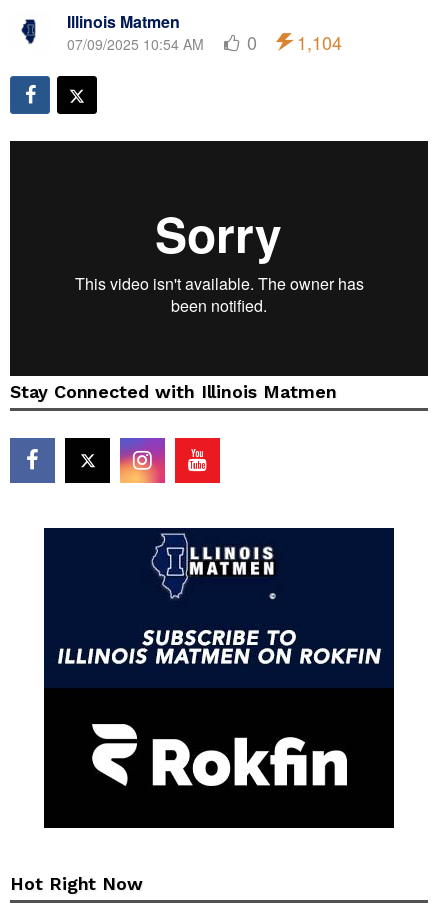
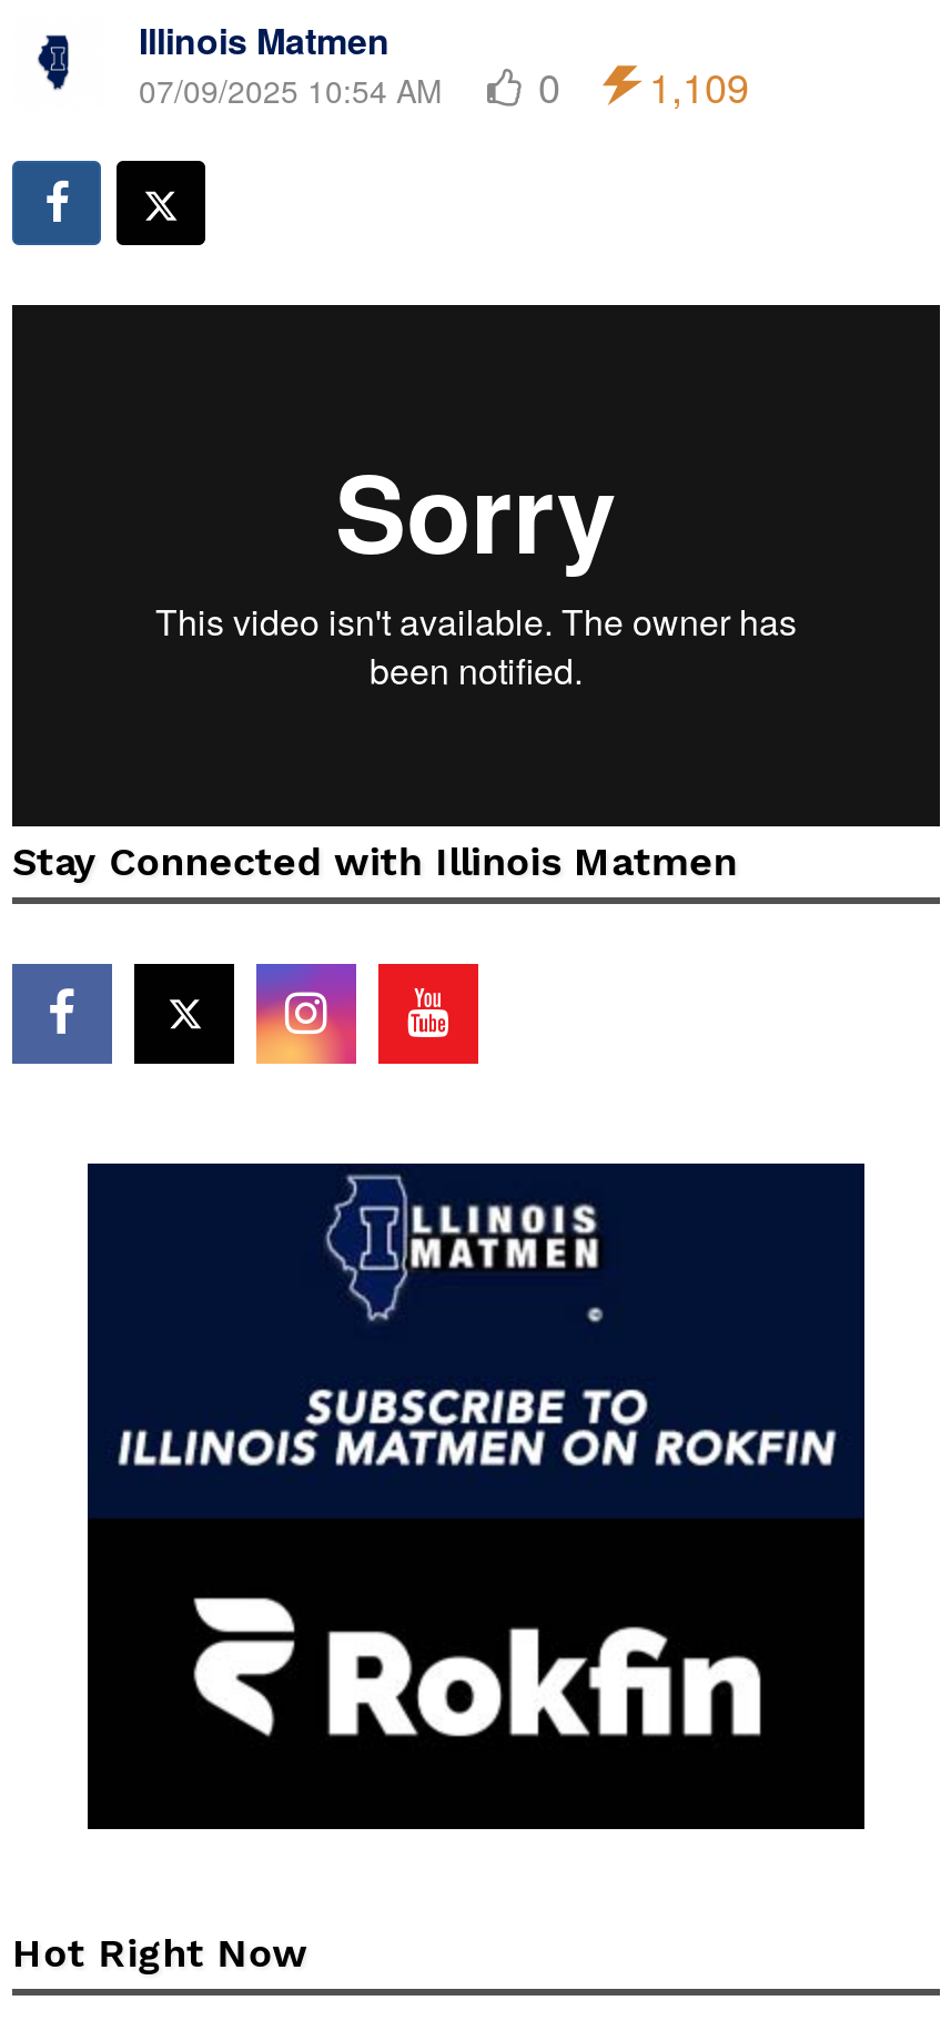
[247,29,342,55] 0 1,104 -> [538,56,749,113] 0 1,109

